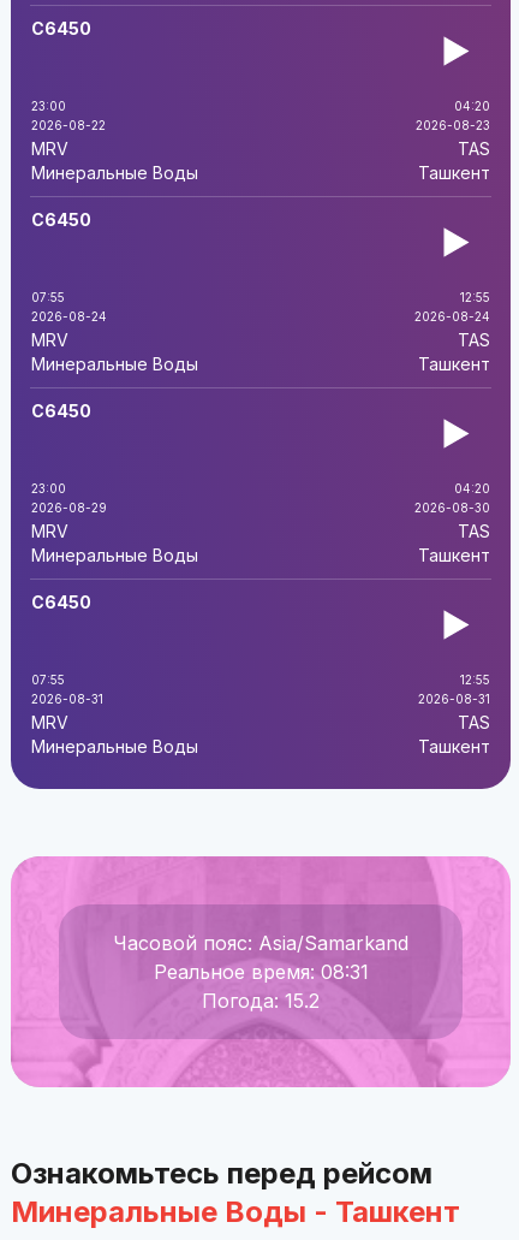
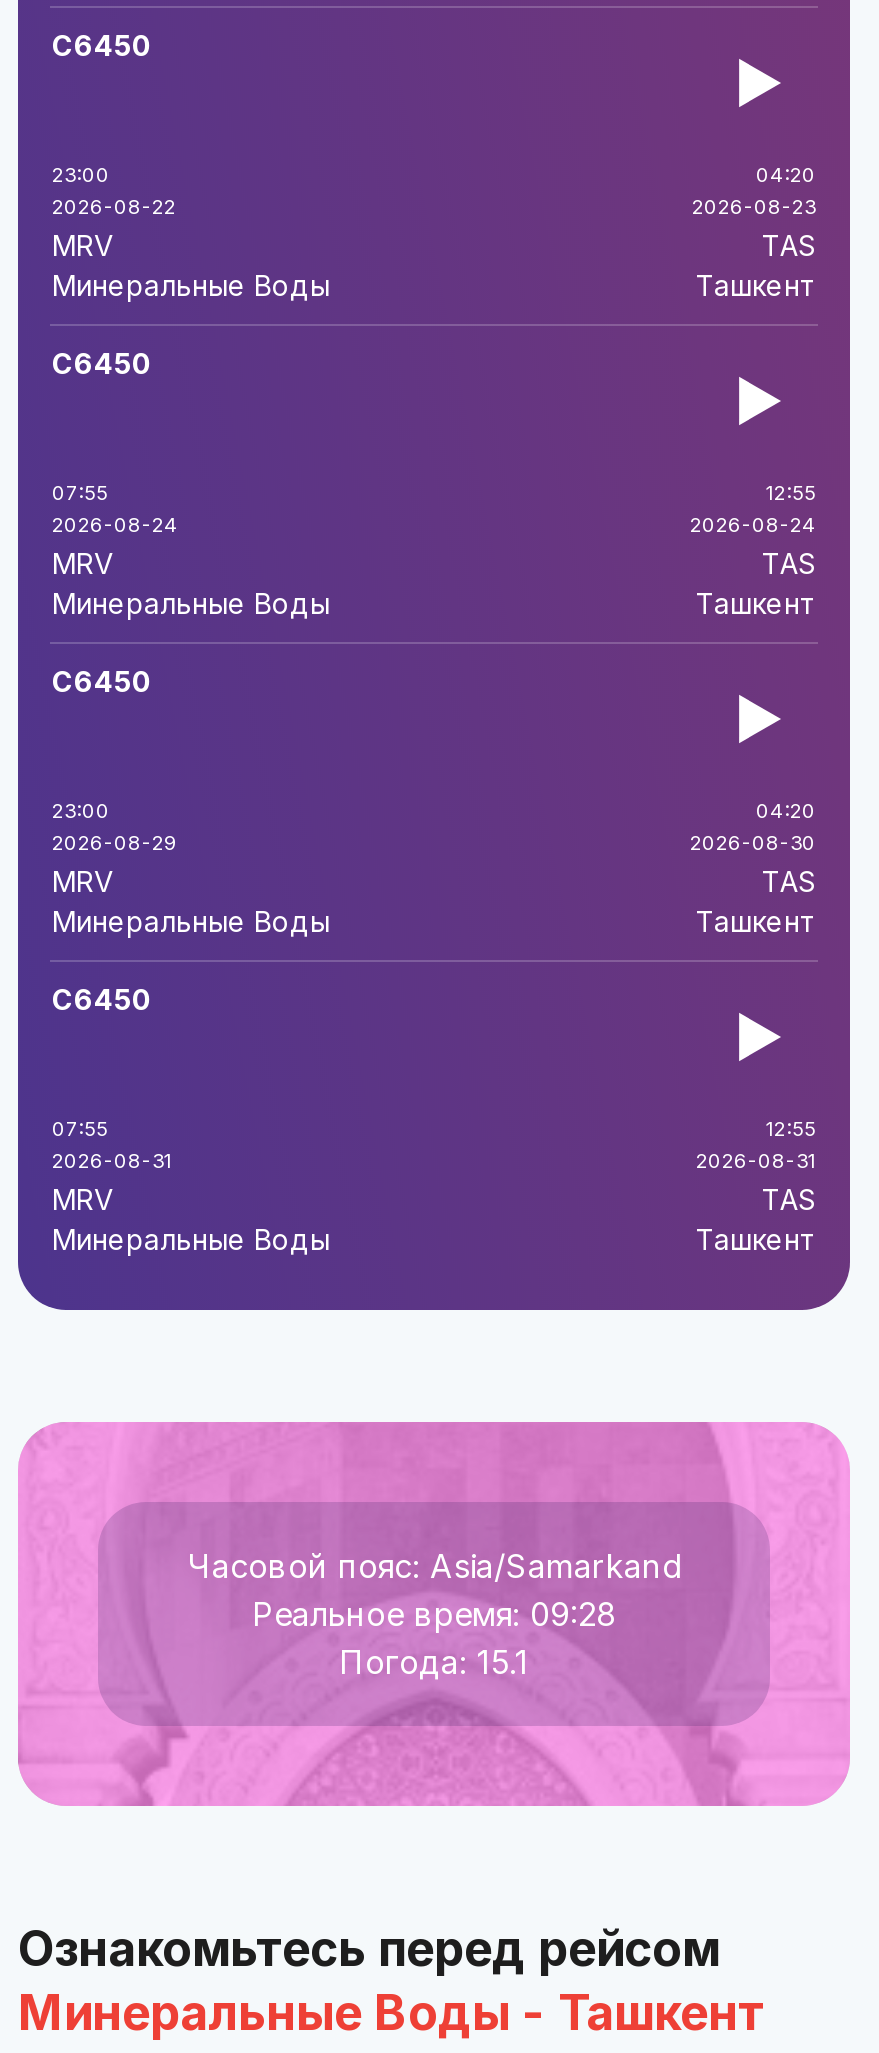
[153,960,368,984] Реальное время: 08:31 -> [252,1594,616,1634] Реальное время: 09:28
[202,989,320,1013] Погода: 15.2 -> [339,1642,529,1682] Погода: 15.1

